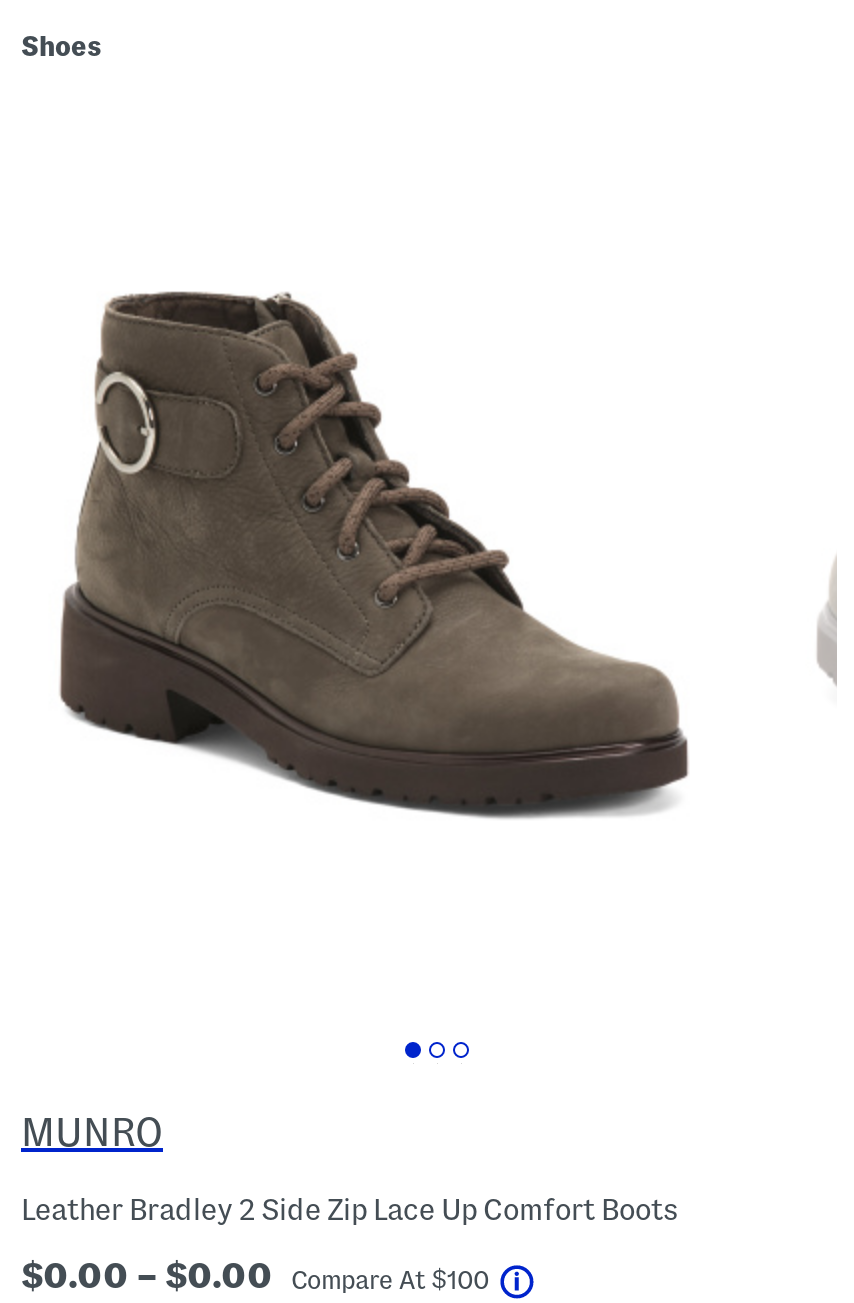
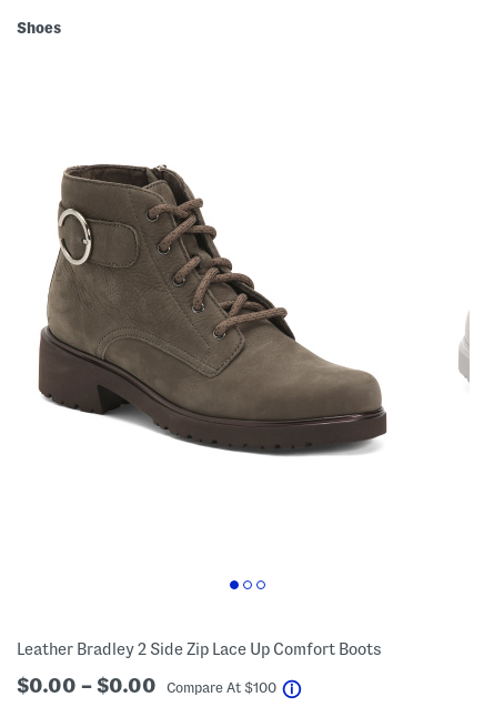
[21,1110,163,1154] MUNRO -> none

